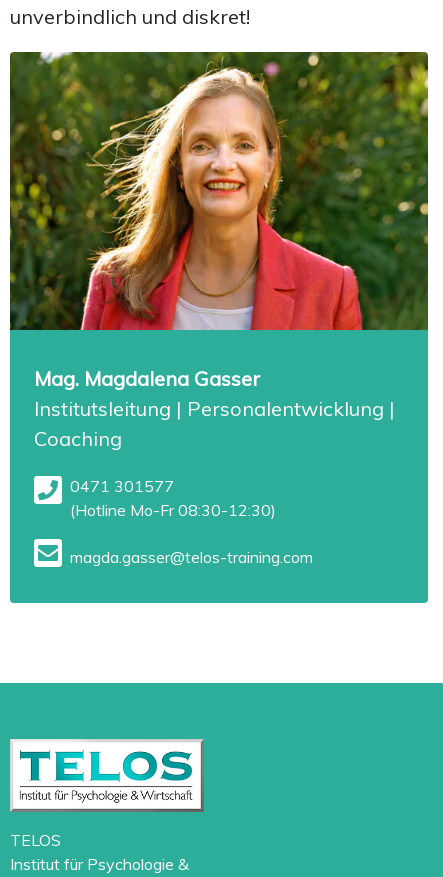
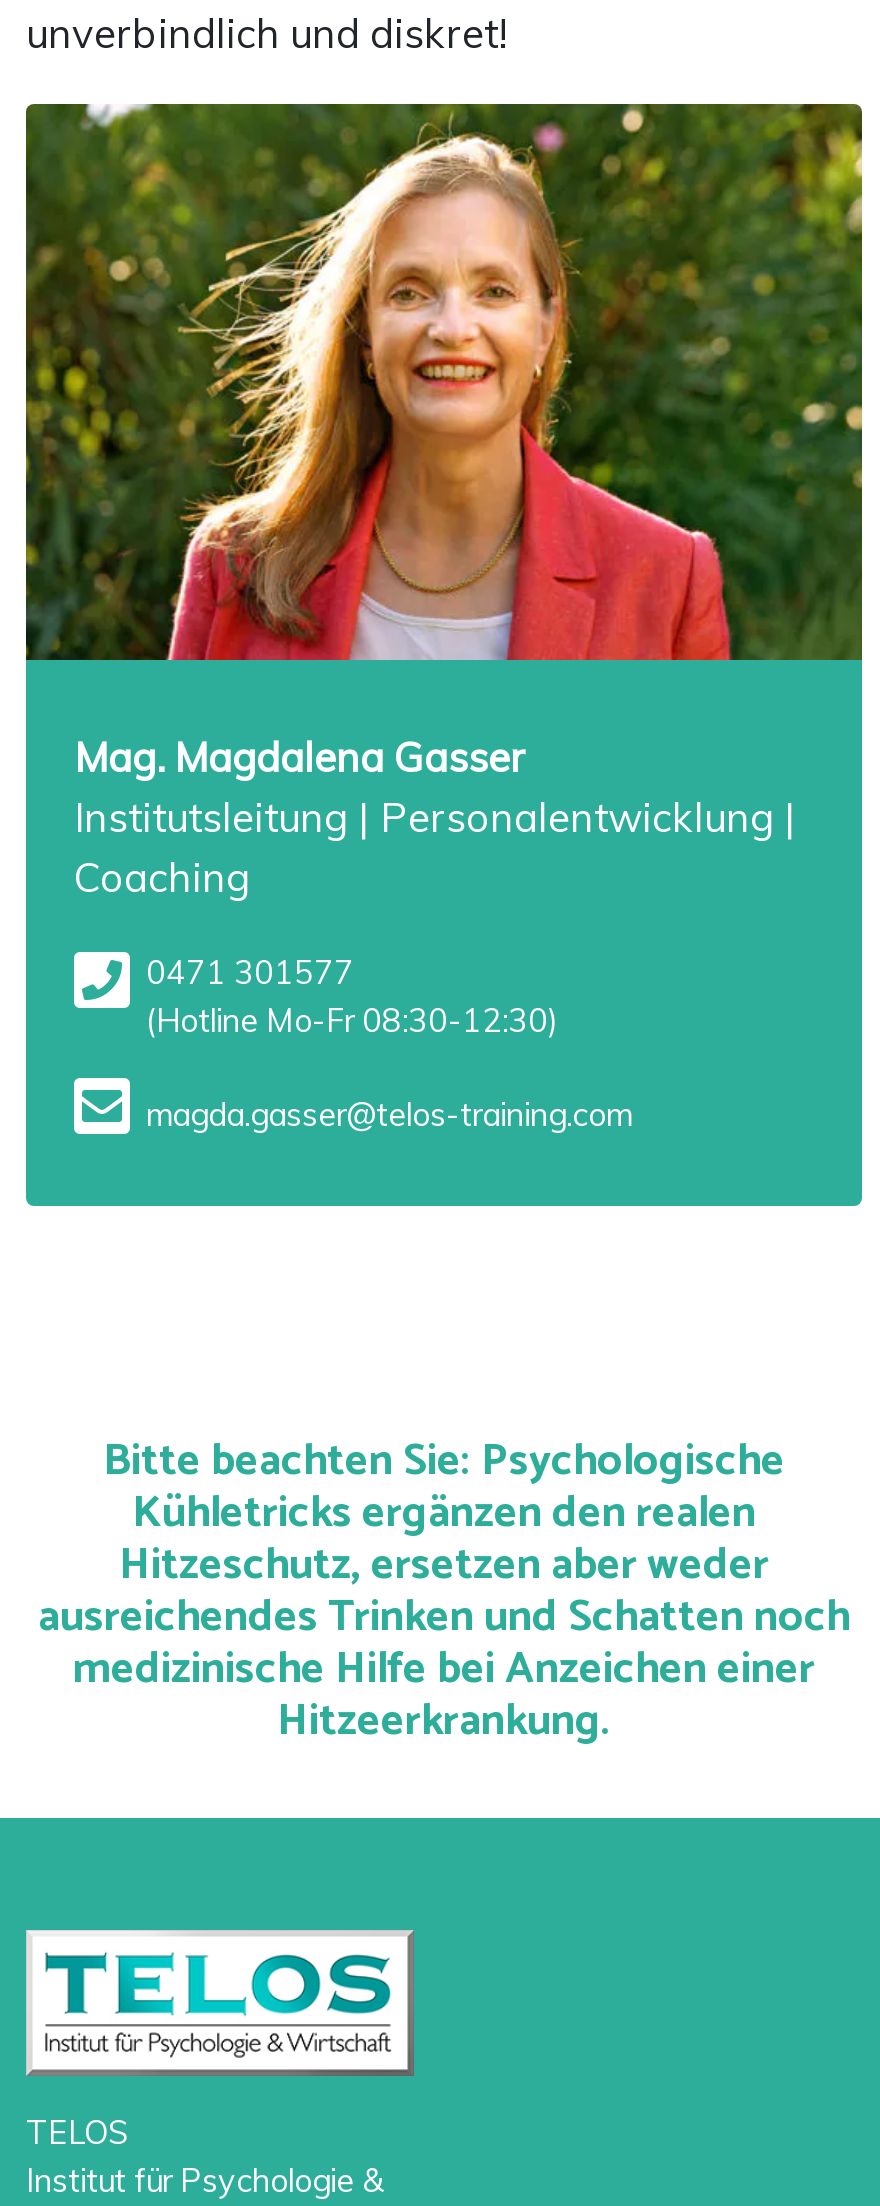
none -> [38,1427,850,1759] Bitte beachten Sie: Psychologische | Kühletricks ergänzen den realen | Hitzeschutz, ersetzen aber weder | ausreichendes Trinken und Schatten noch | medizinische Hilfe bei Anzeichen einer | Hitzeerkrankung.

